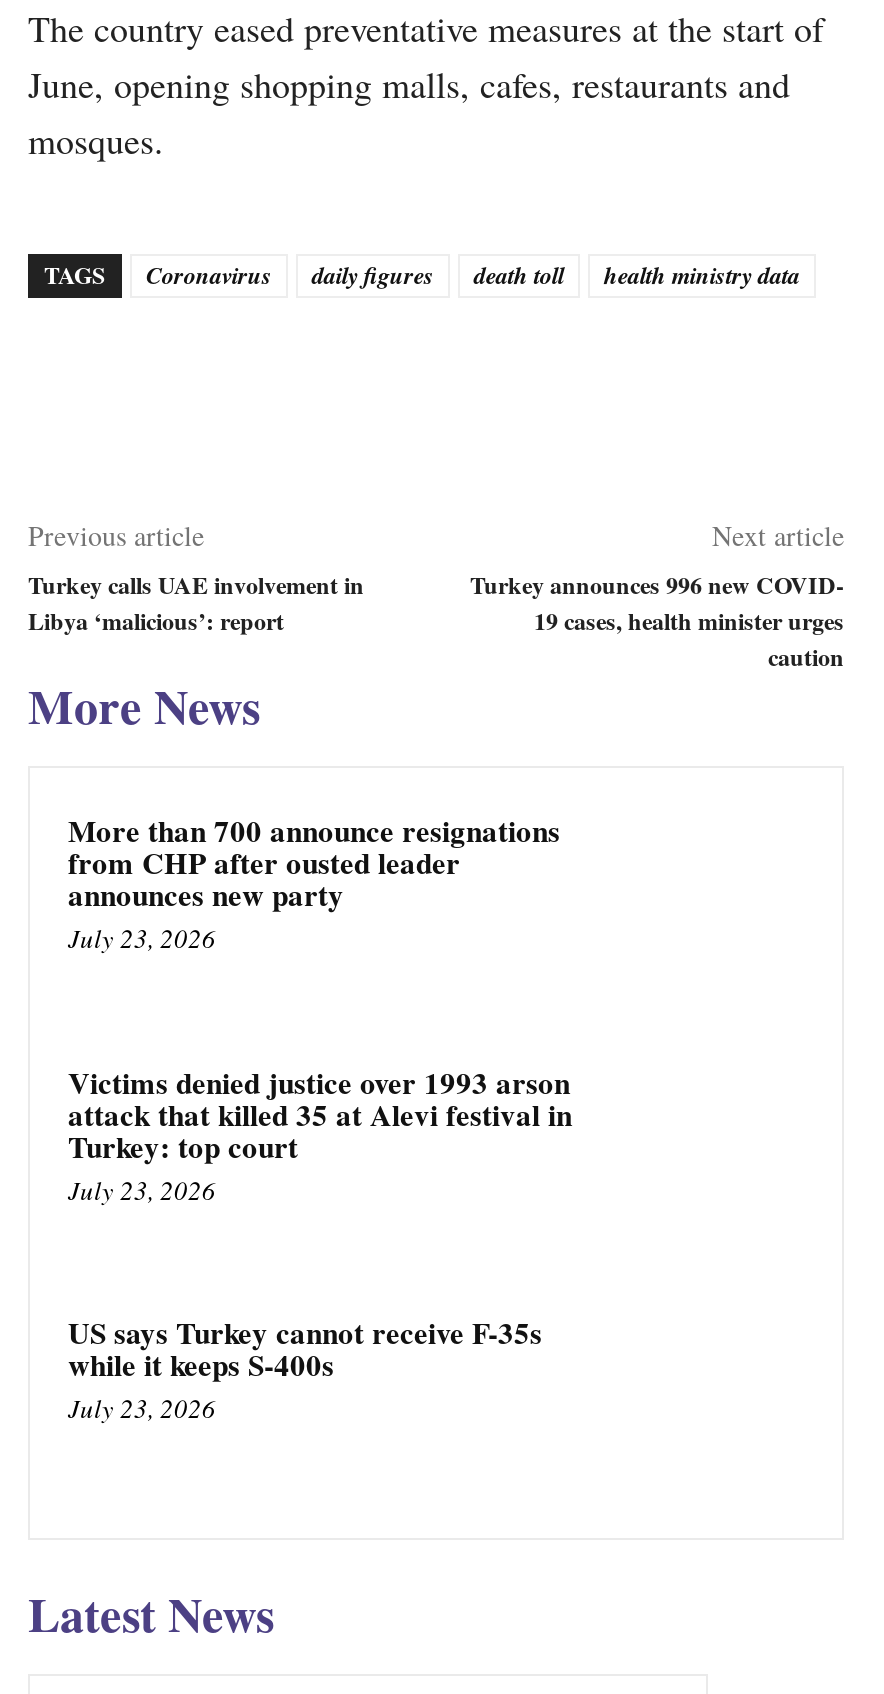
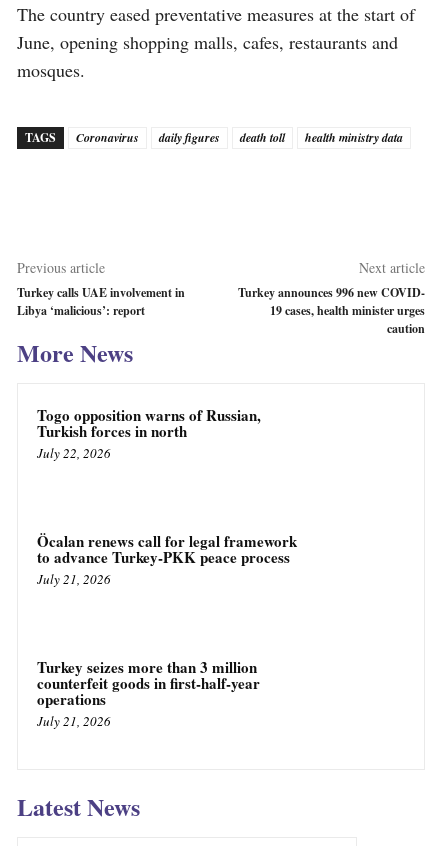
[68,809,560,957] More than 700 announce resignations | from CHP after ousted leader | announces new party | July 23, 2026 -> [37,404,261,462] Togo opposition warns of Russian, | Turkish forces in north | July 22, 2026
[68,1060,572,1208] Victims denied justice over 1993 arson | attack that killed 35 at Alevi festival in | Turkey: top court | July 23, 2026 -> [37,530,297,588] Öcalan renews call for legal framework | to advance Turkey-PKK peace process | July 21, 2026
[68,1311,542,1427] US says Turkey cannot receive F-35s | while it keeps S-400s | July 23, 2026 -> [37,656,260,730] Turkey seizes more than 3 million | counterfeit goods in first-half-year | operations | July 21, 2026

